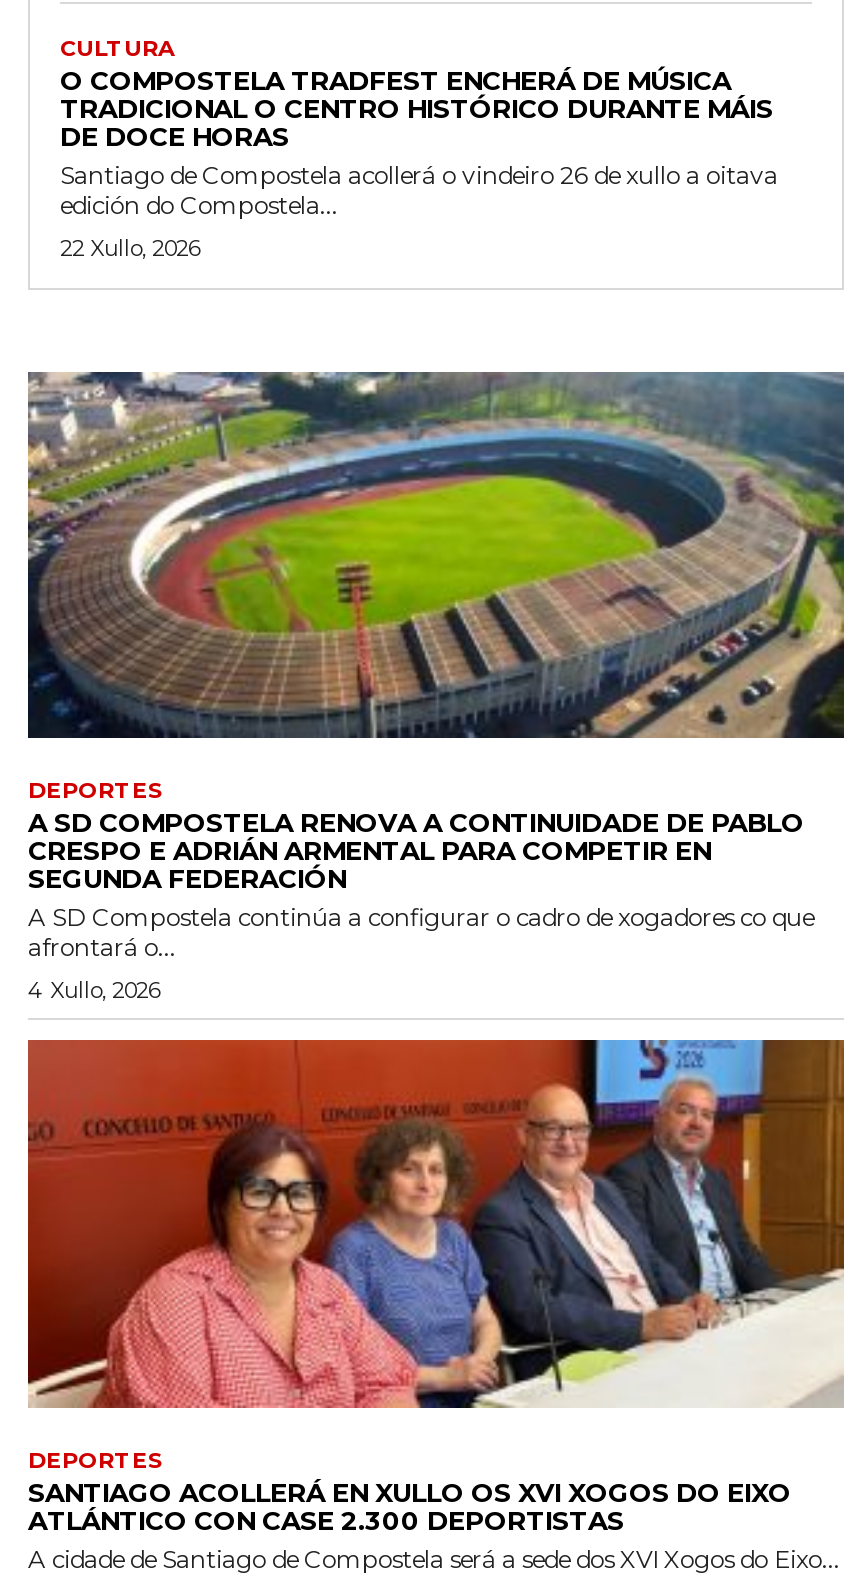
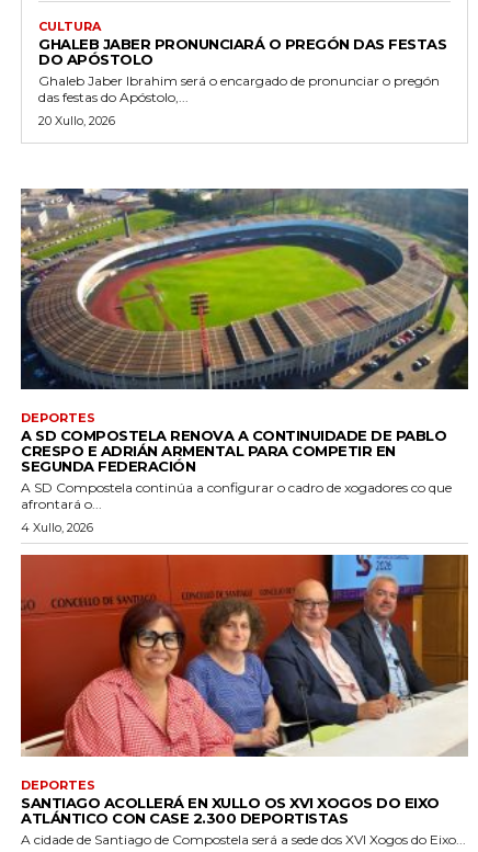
[60,64,778,220] O COMPOSTELA TRADFEST ENCHERÁ DE MÚSICA | TRADICIONAL O CENTRO HISTÓRICO DURANTE MÁIS | DE DOCE HORAS | Santiago de Compostela acollerá o vindeiro 26 de xullo a oitava | edición do Compostela... -> [38,35,446,105] GHALEB JABER PRONUNCIARÁ O PREGÓN DAS FESTAS | DO APÓSTOLO | Ghaleb Jaber Ibrahim será o encargado de pronunciar o pregón | das festas do Apóstolo,...
[60,234,200,262] 22 Xullo, 2026 -> [38,113,115,128] 20 Xullo, 2026

